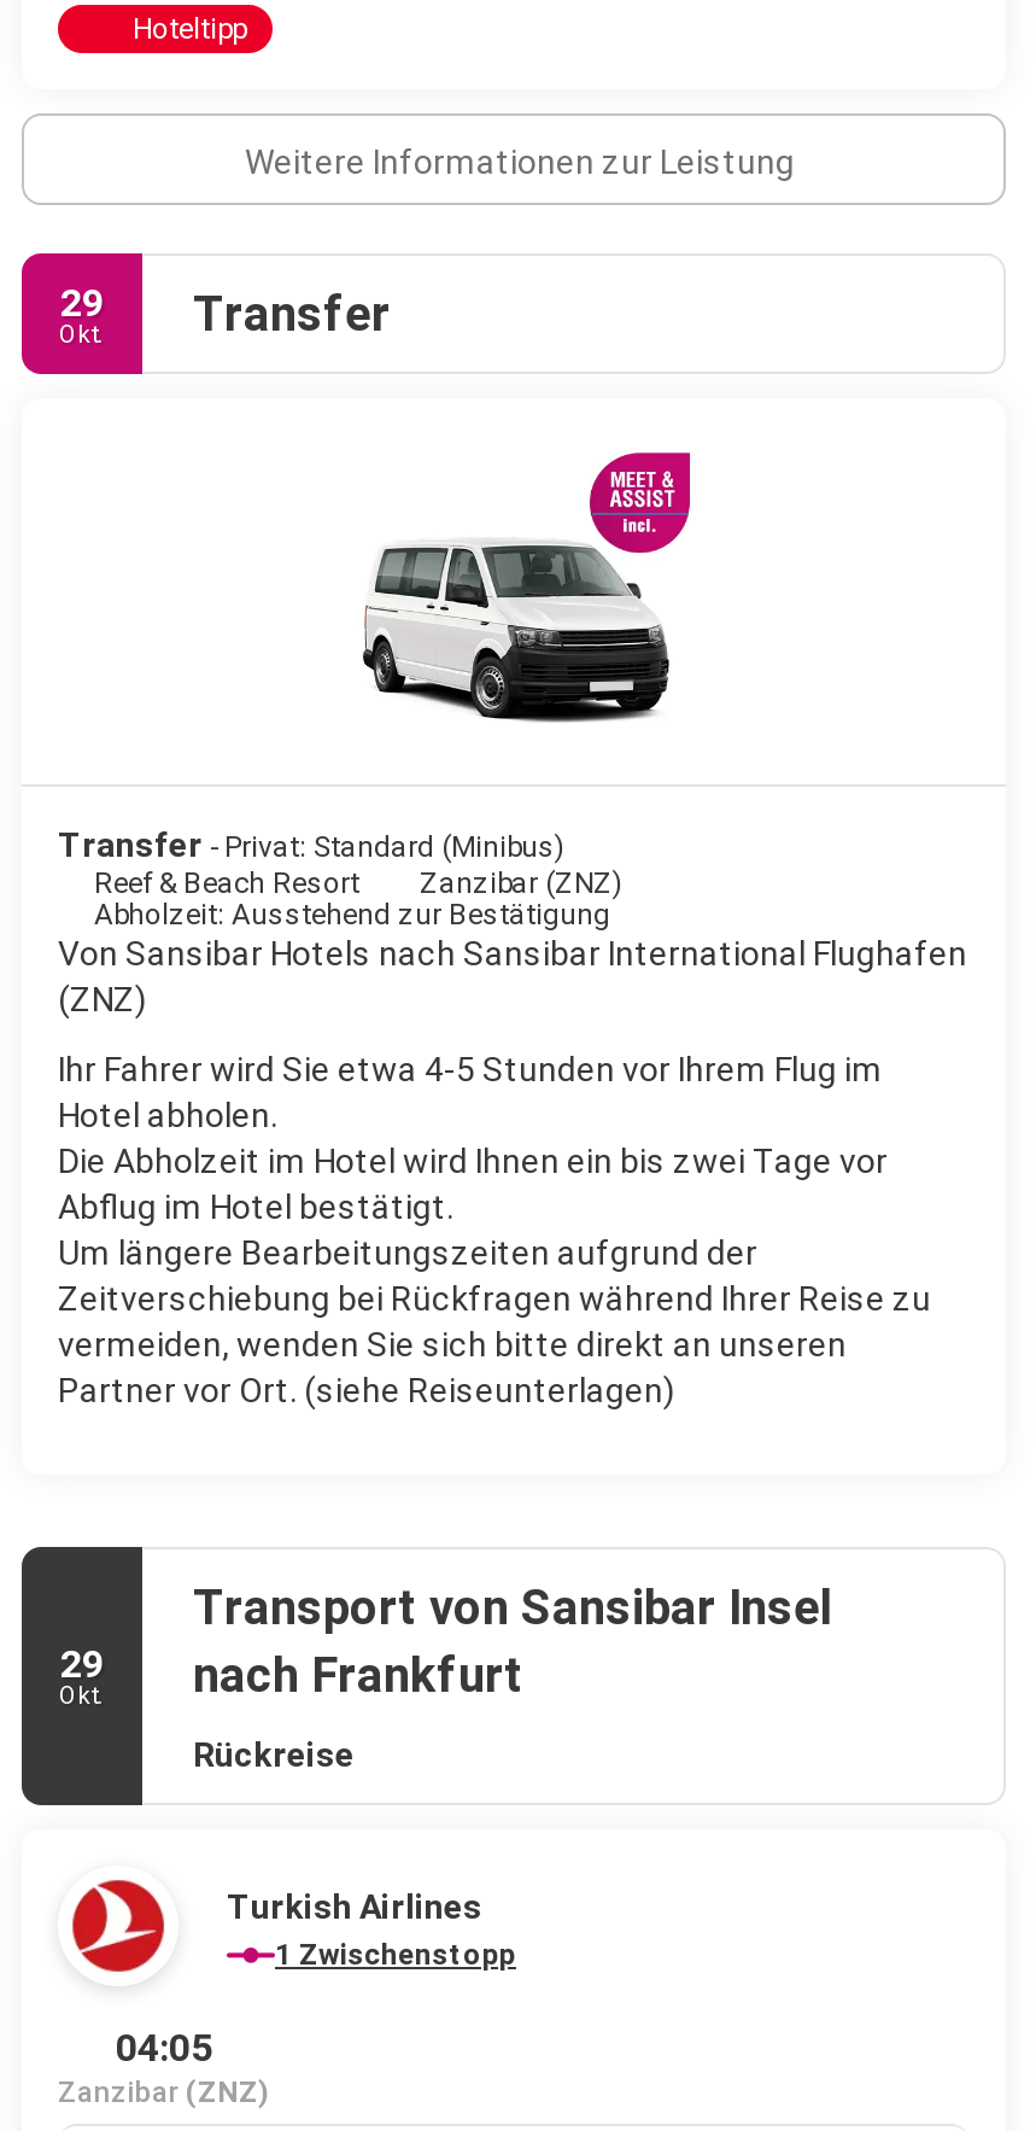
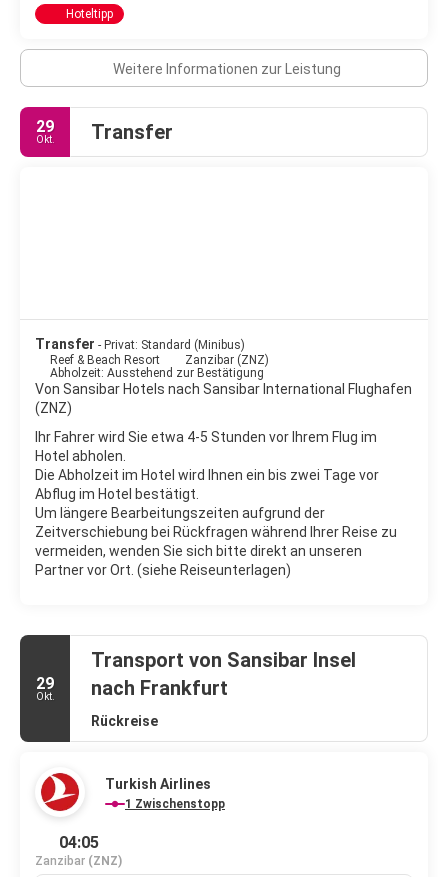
[359,450,692,723] [image] -> none

